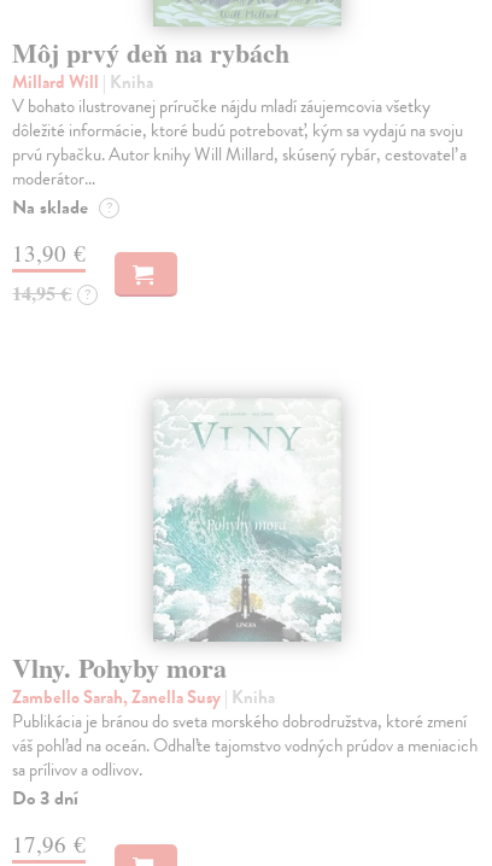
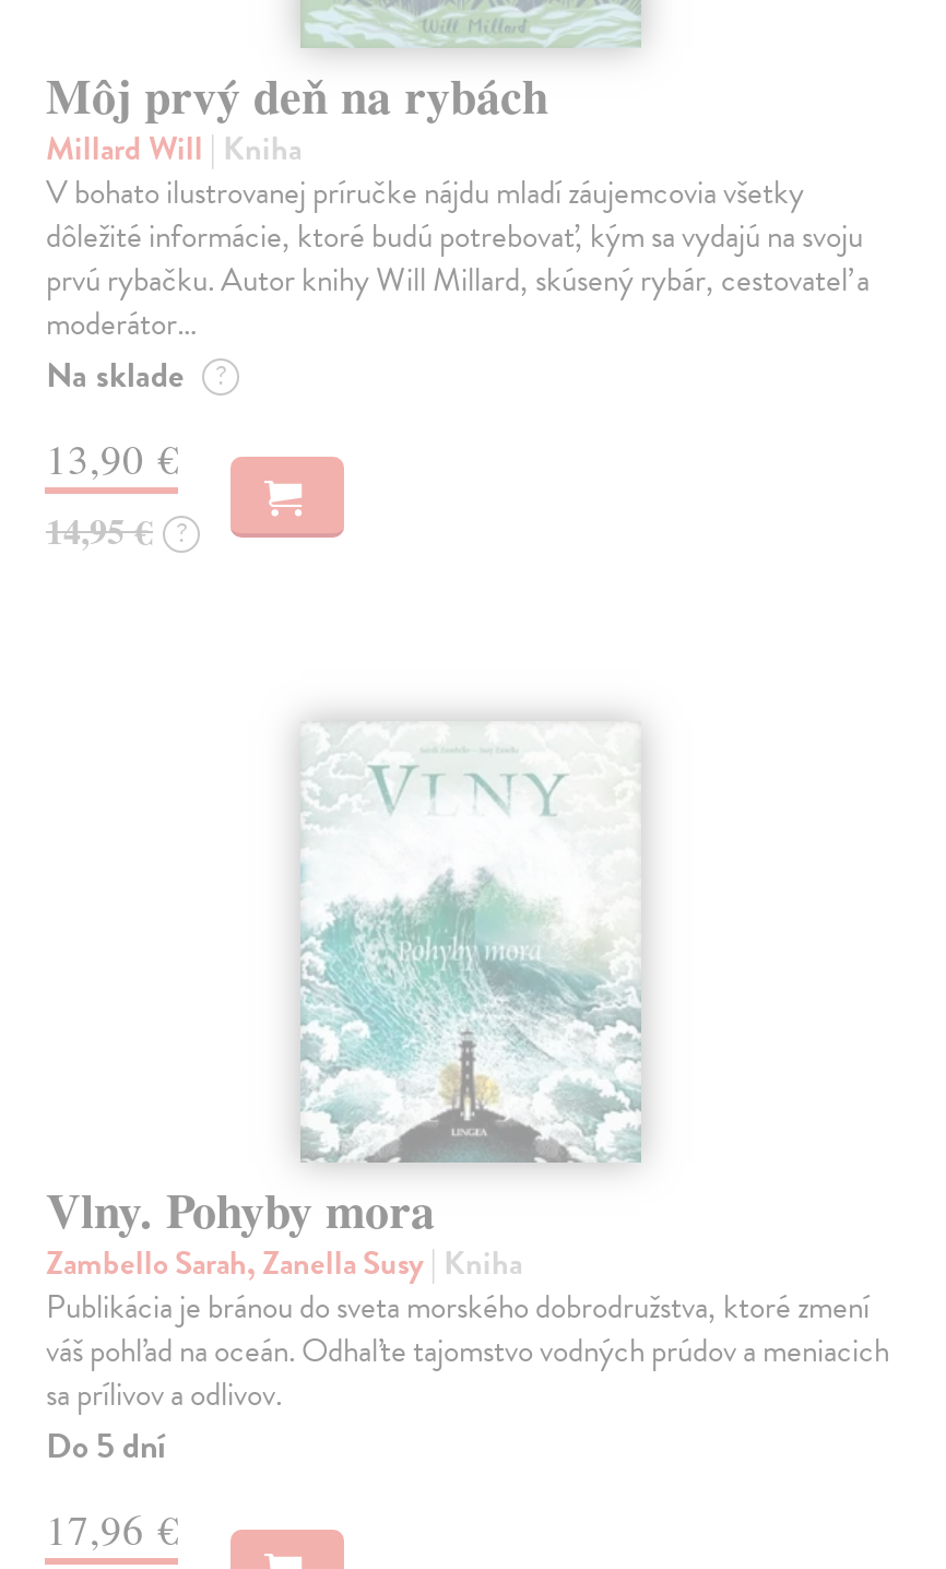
[13,784,79,813] Do 3 dní -> [46,1421,166,1474] Do 5 dní

